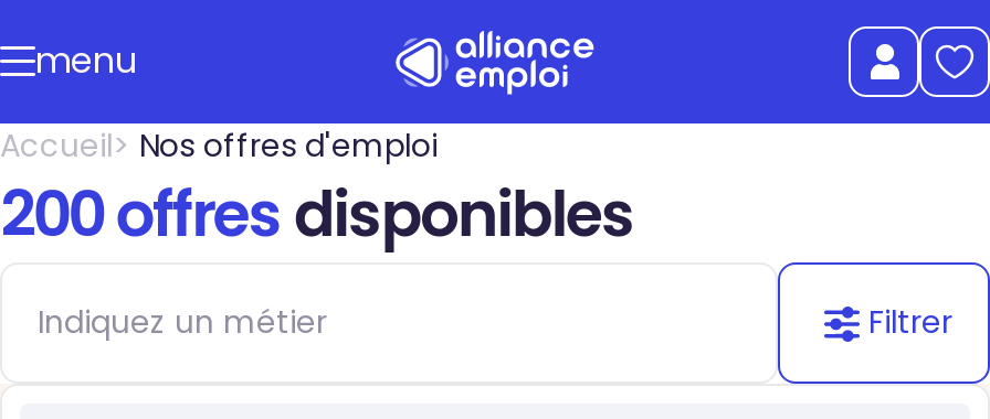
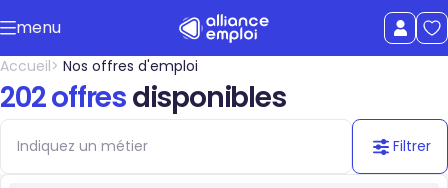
[0,172,633,258] 200 offres disponibles -> [0,78,286,117] 202 offres disponibles

